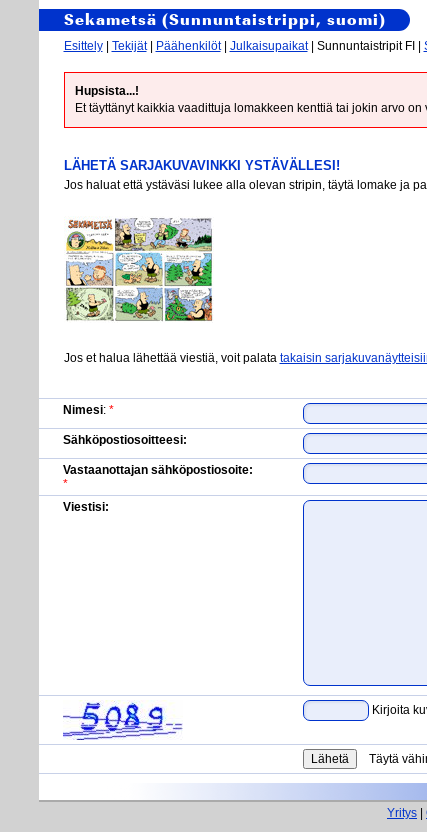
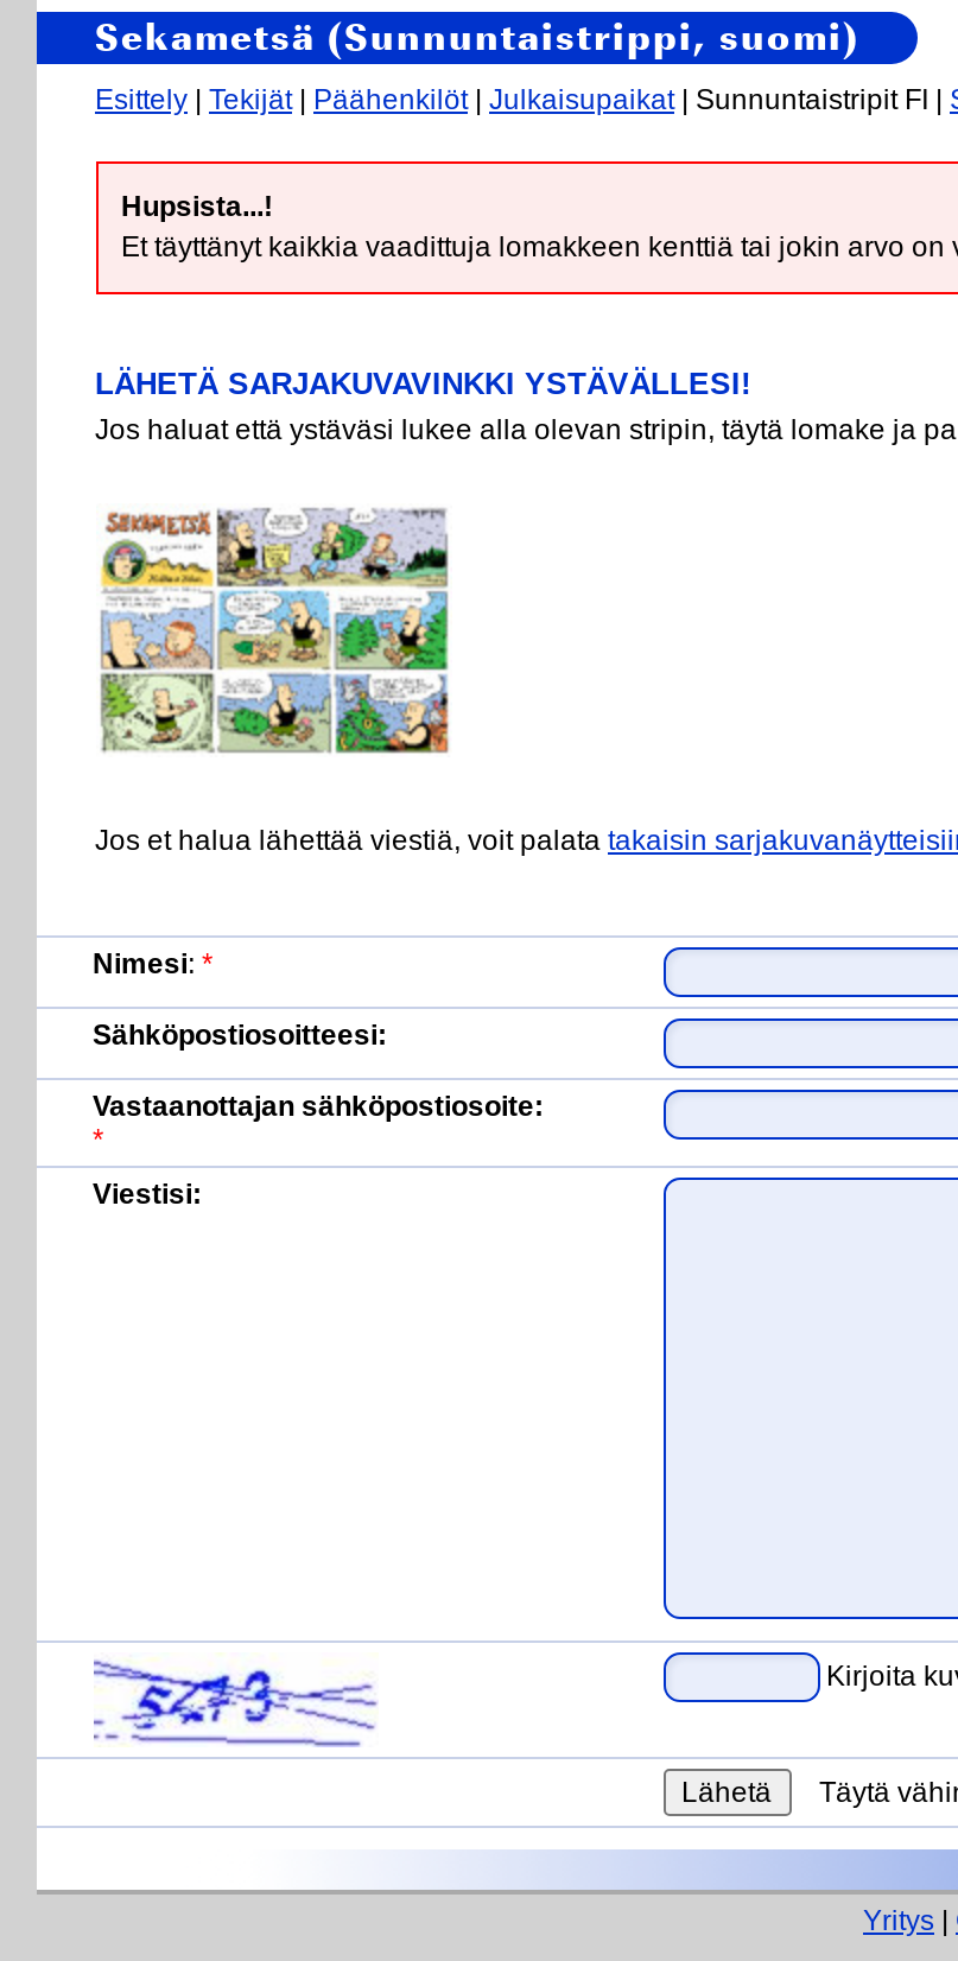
[63,702,182,741] [image] -> [94,1659,376,1747] [image]

